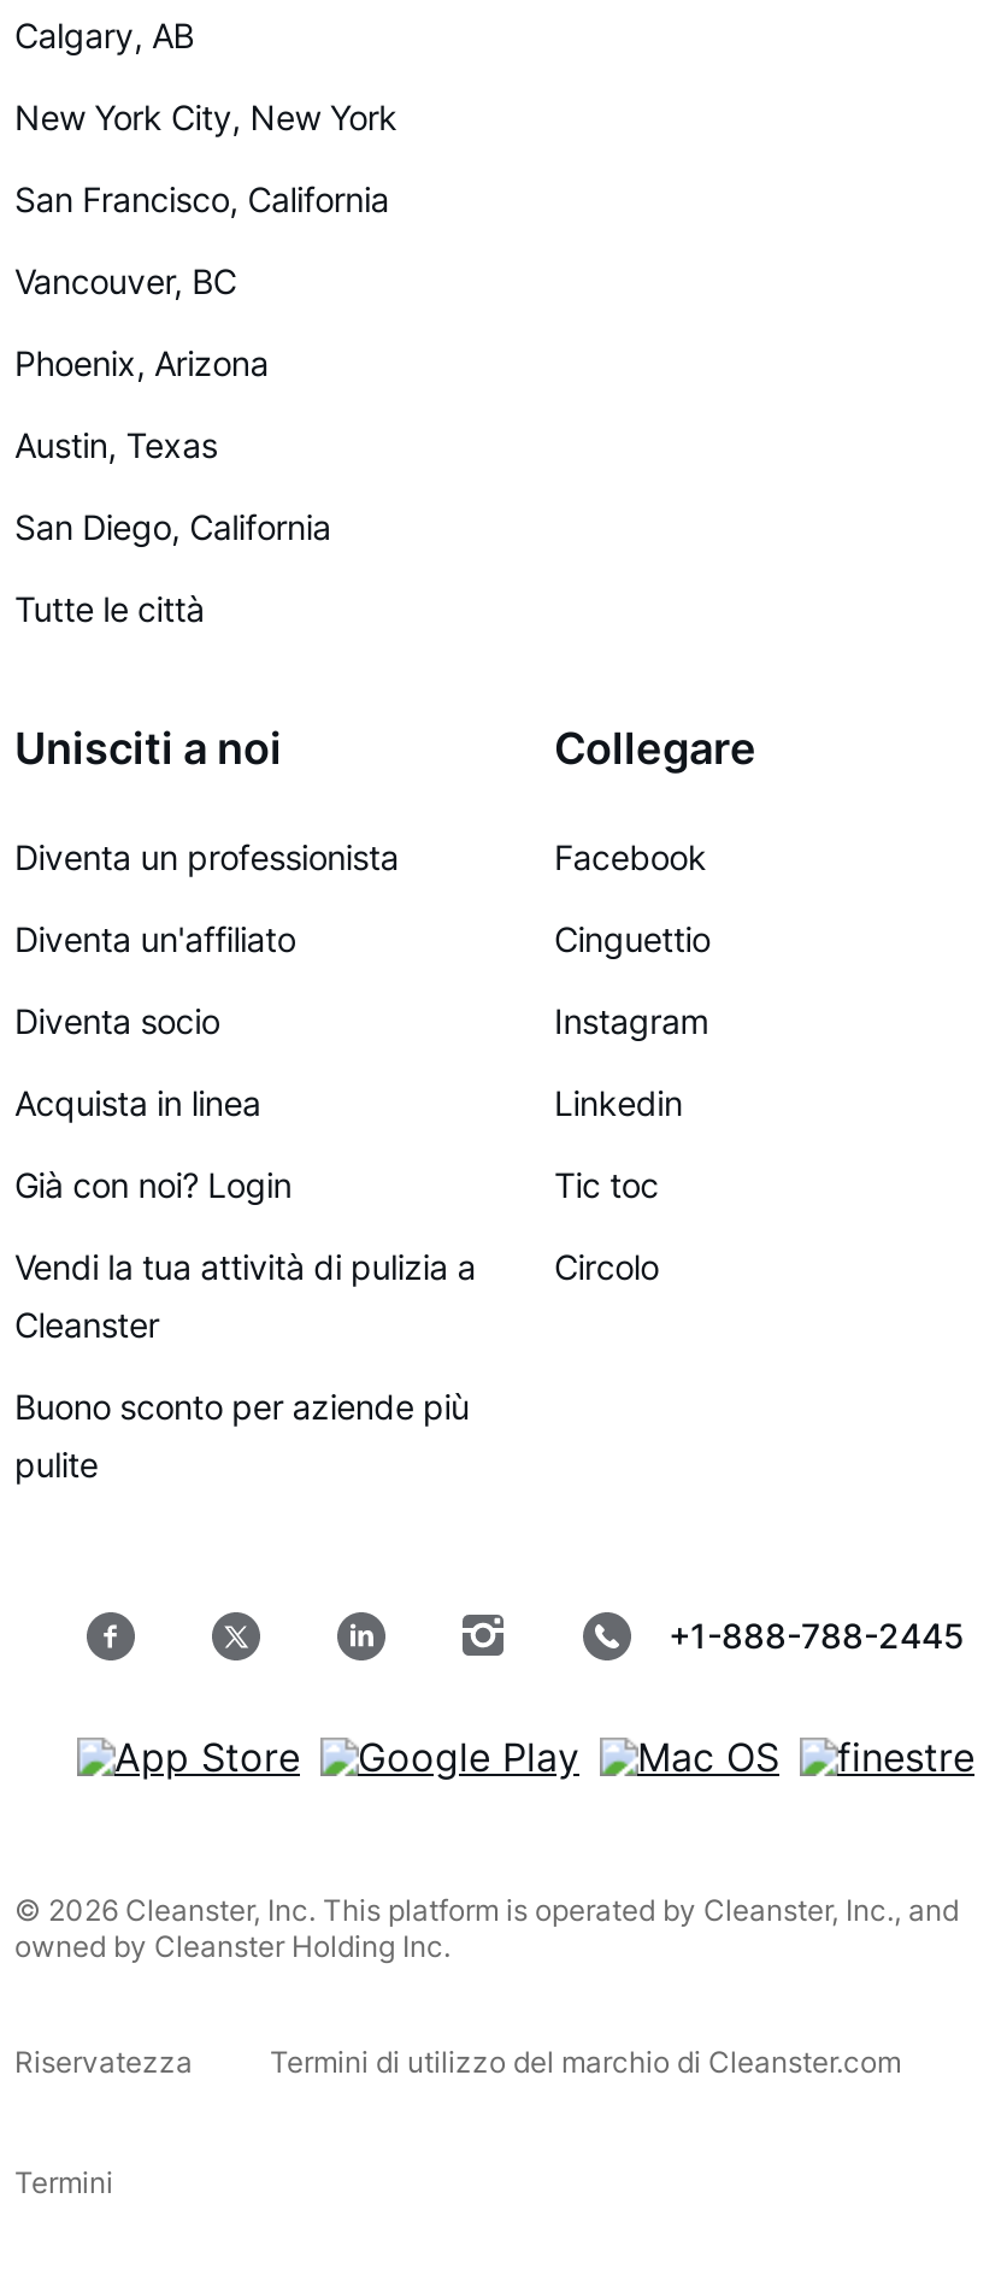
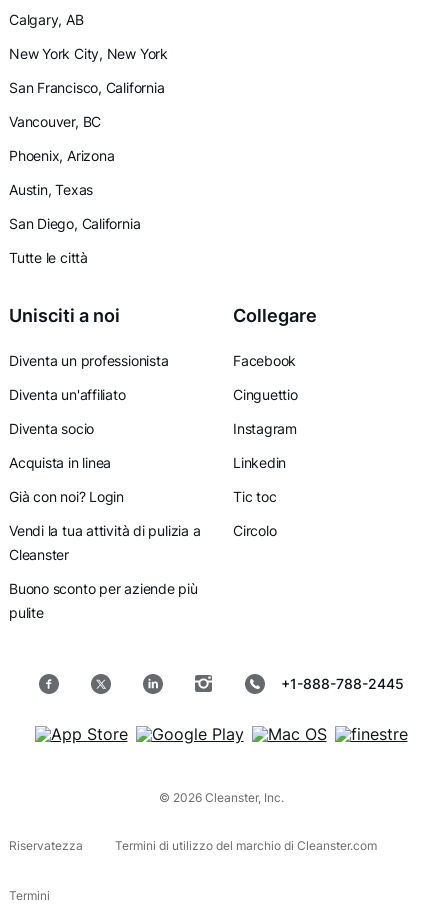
[14,1893,959,1965] © 2026 Cleanster, Inc. This platform is operated by Cleanster, Inc., and | owned by Cleanster Holding Inc. -> [158,790,283,805] © 2026 Cleanster, Inc.

